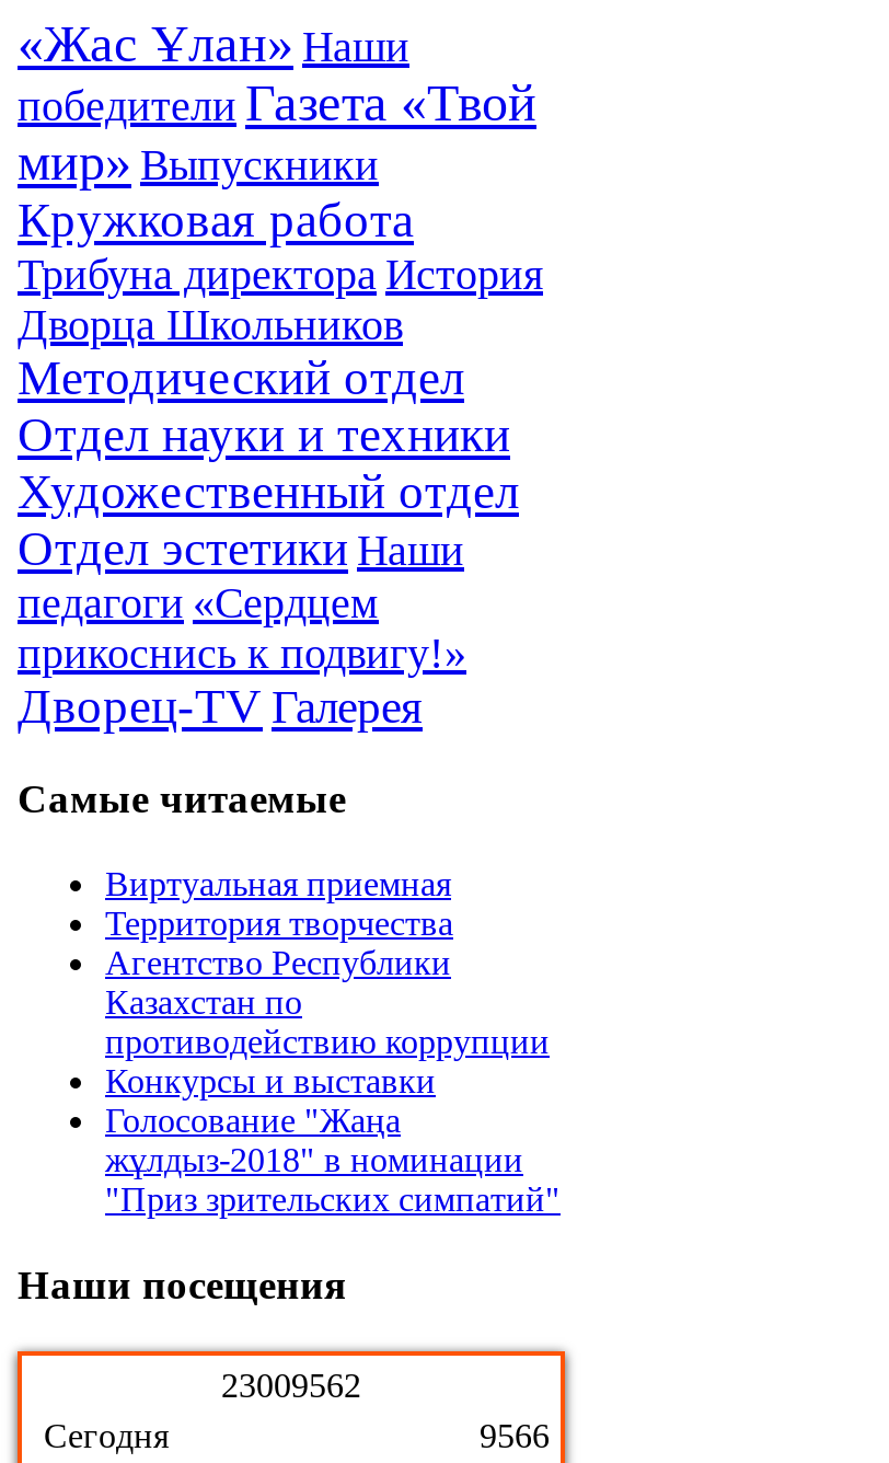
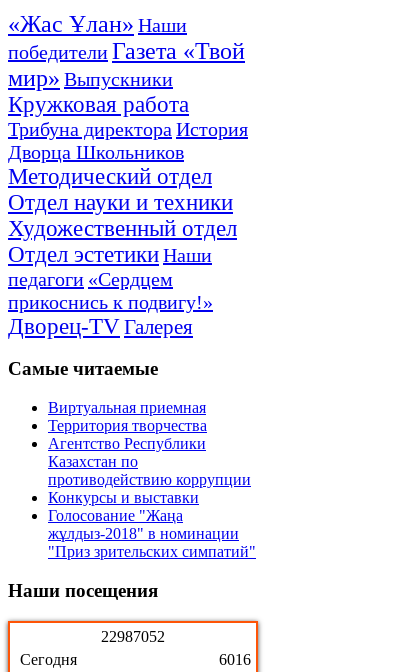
[221,1366,361,1403] 23009562 -> [101,628,165,645] 22987052
[480,1416,550,1453] 9566 -> [219,651,251,668] 6016

